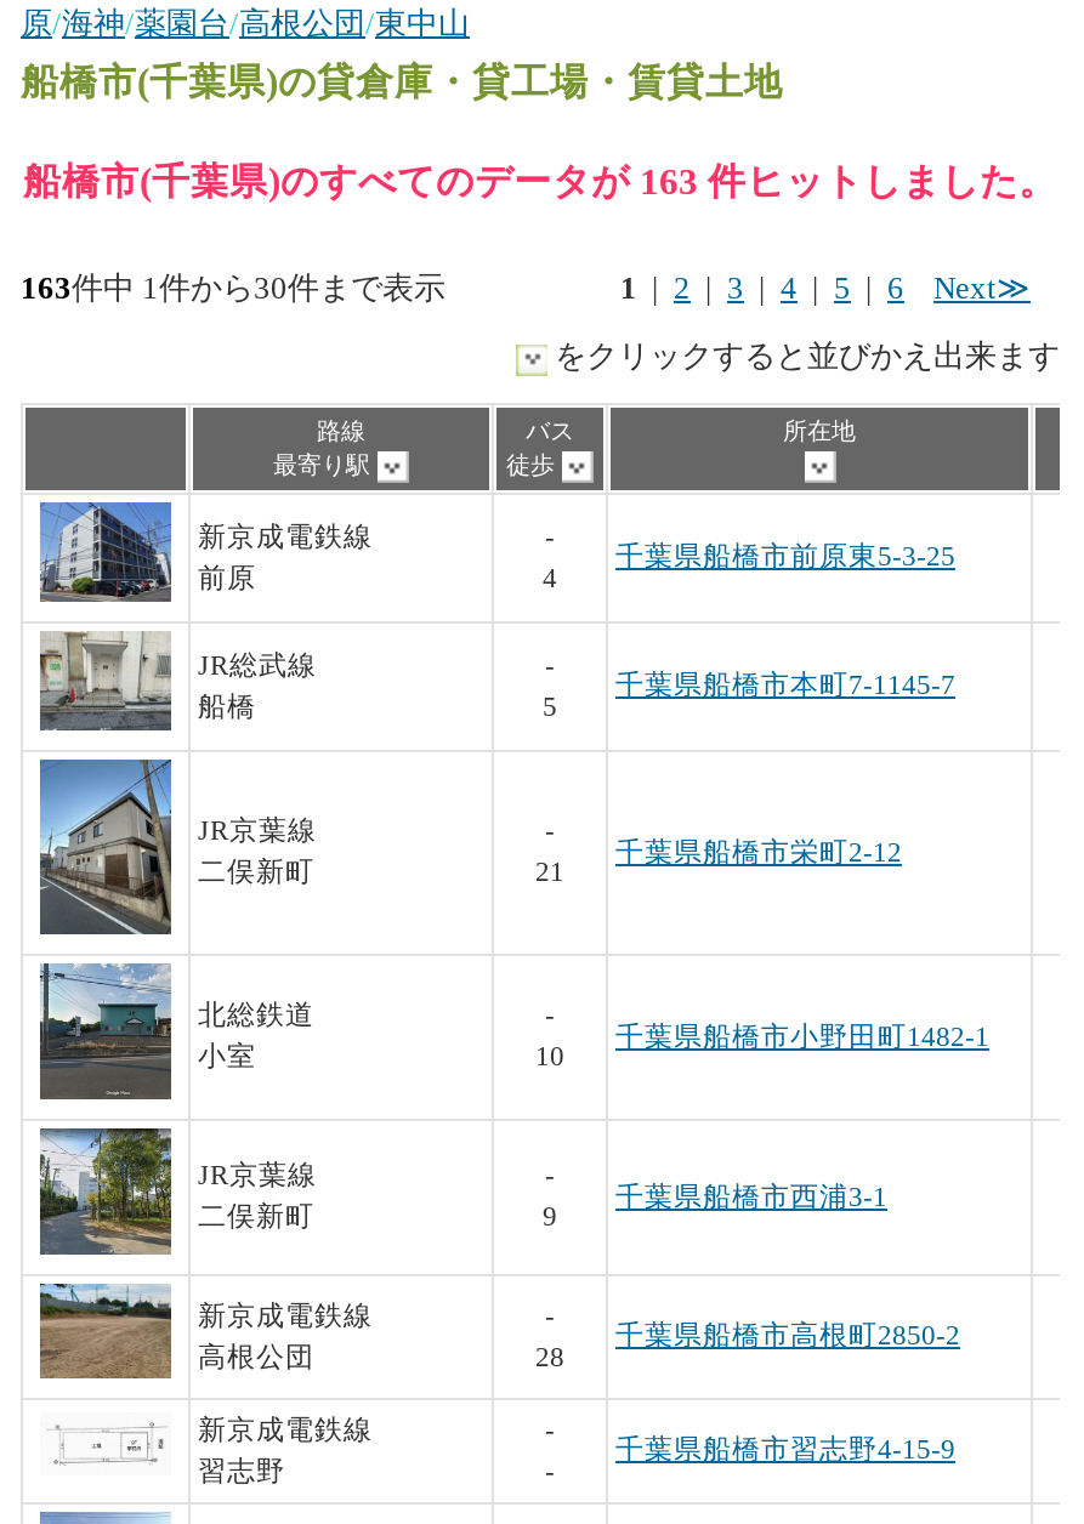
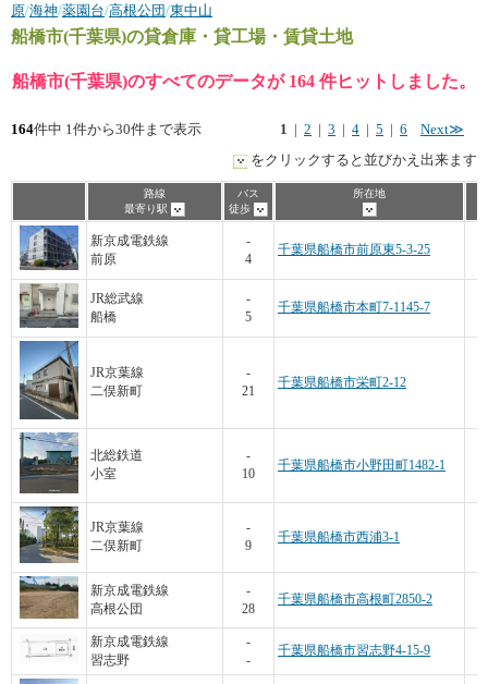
[23,160,1057,201] 船橋市(千葉県)のすべてのデータが 163 件ヒットしました。 -> [12,72,476,90] 船橋市(千葉県)のすべてのデータが 164 件ヒットしました。
[21,269,445,306] 163件中 1件から30件まで表示 -> [11,121,202,137] 164件中 1件から30件まで表示

